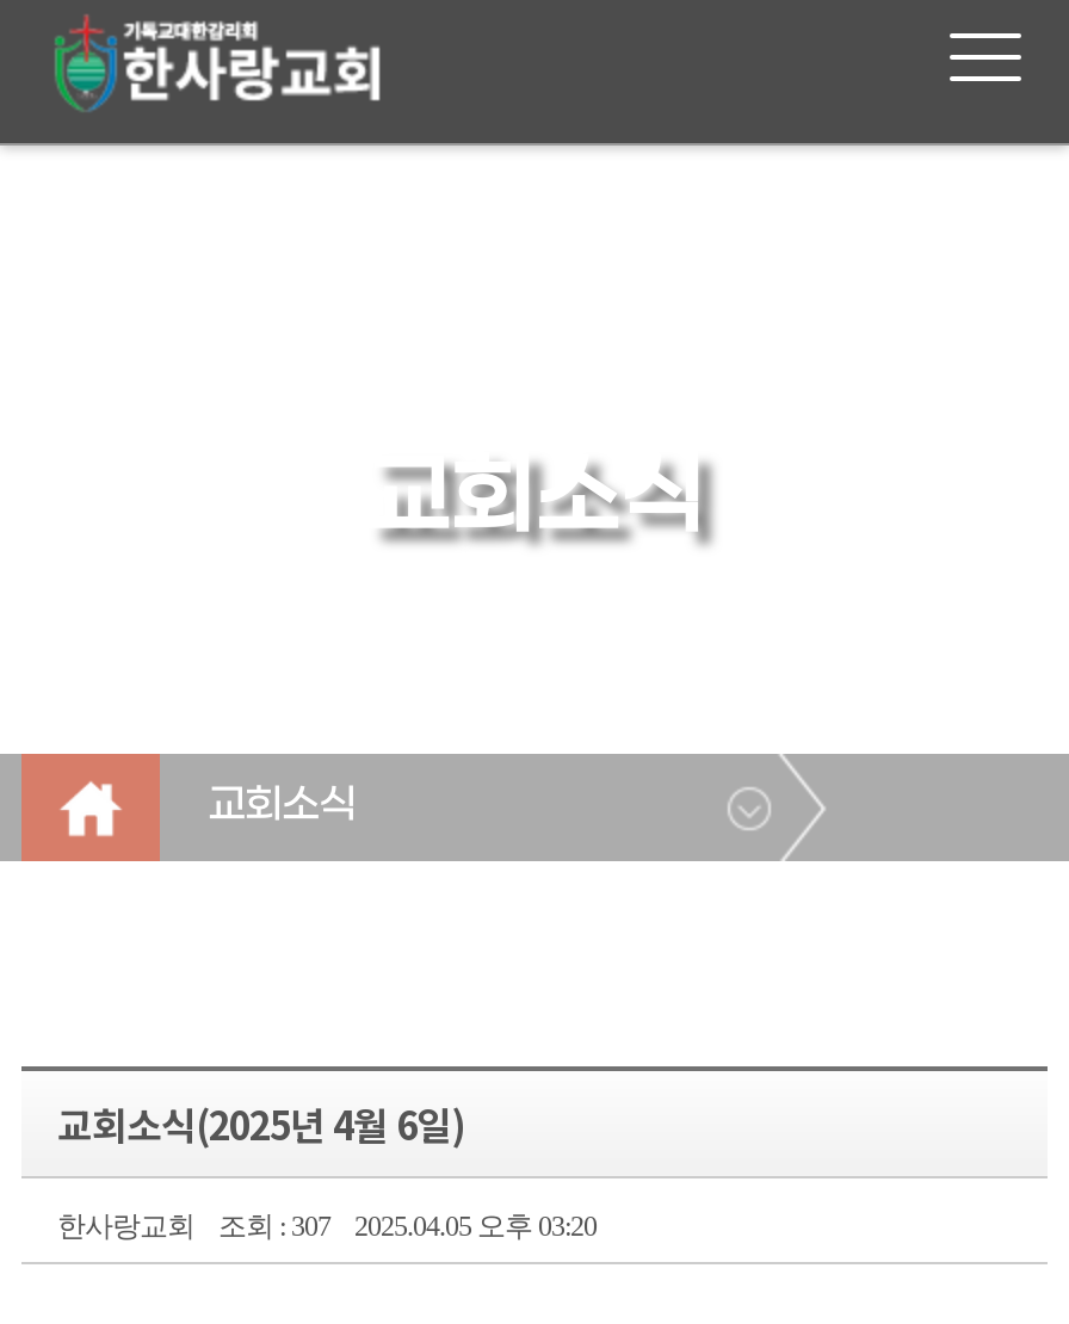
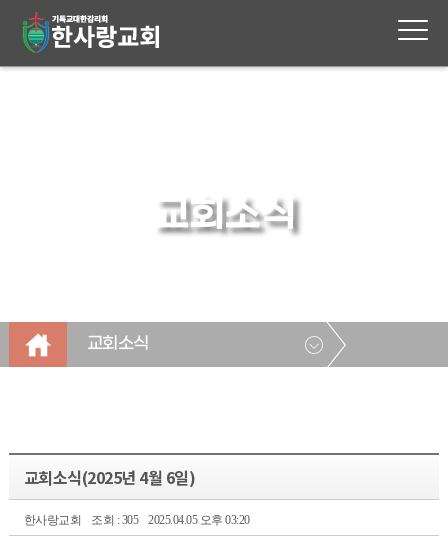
[57,1209,597,1243] 한사랑교회 조회 : 307 2025.04.05 오후 03:20 -> [24,513,250,527] 한사랑교회 조회 : 305 2025.04.05 오후 03:20

